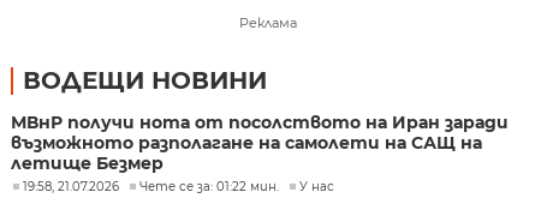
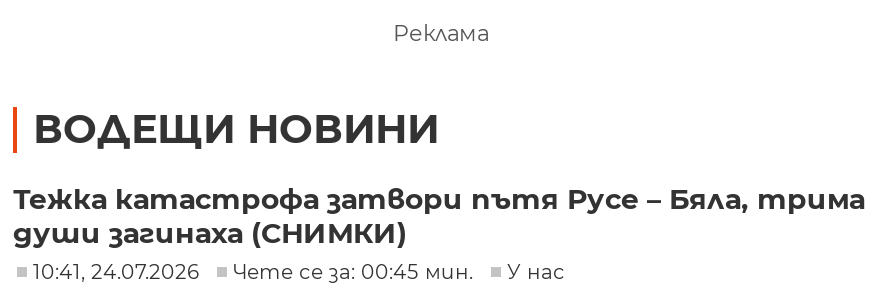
[11,111,509,194] МВнР получи нота от посолството на Иран заради | възможното разполагане на самолети на САЩ на | летище Безмер | 19:58, 21.07.2026 | Чете се за: 01:22 мин. -> [13,181,865,285] Тежка катастрофа затвори пътя Русе – Бяла, трима | души загинаха (СНИМКИ) | 10:41, 24.07.2026 | Чете се за: 00:45 мин.

